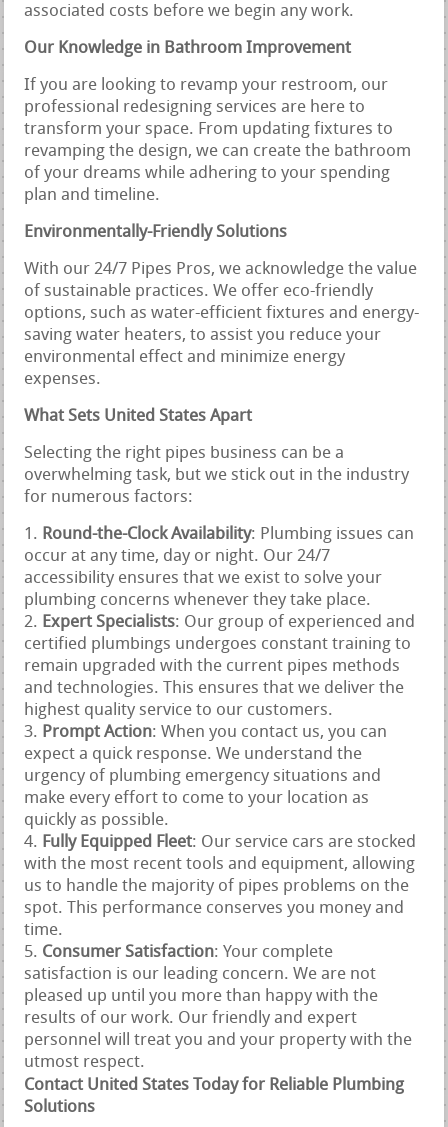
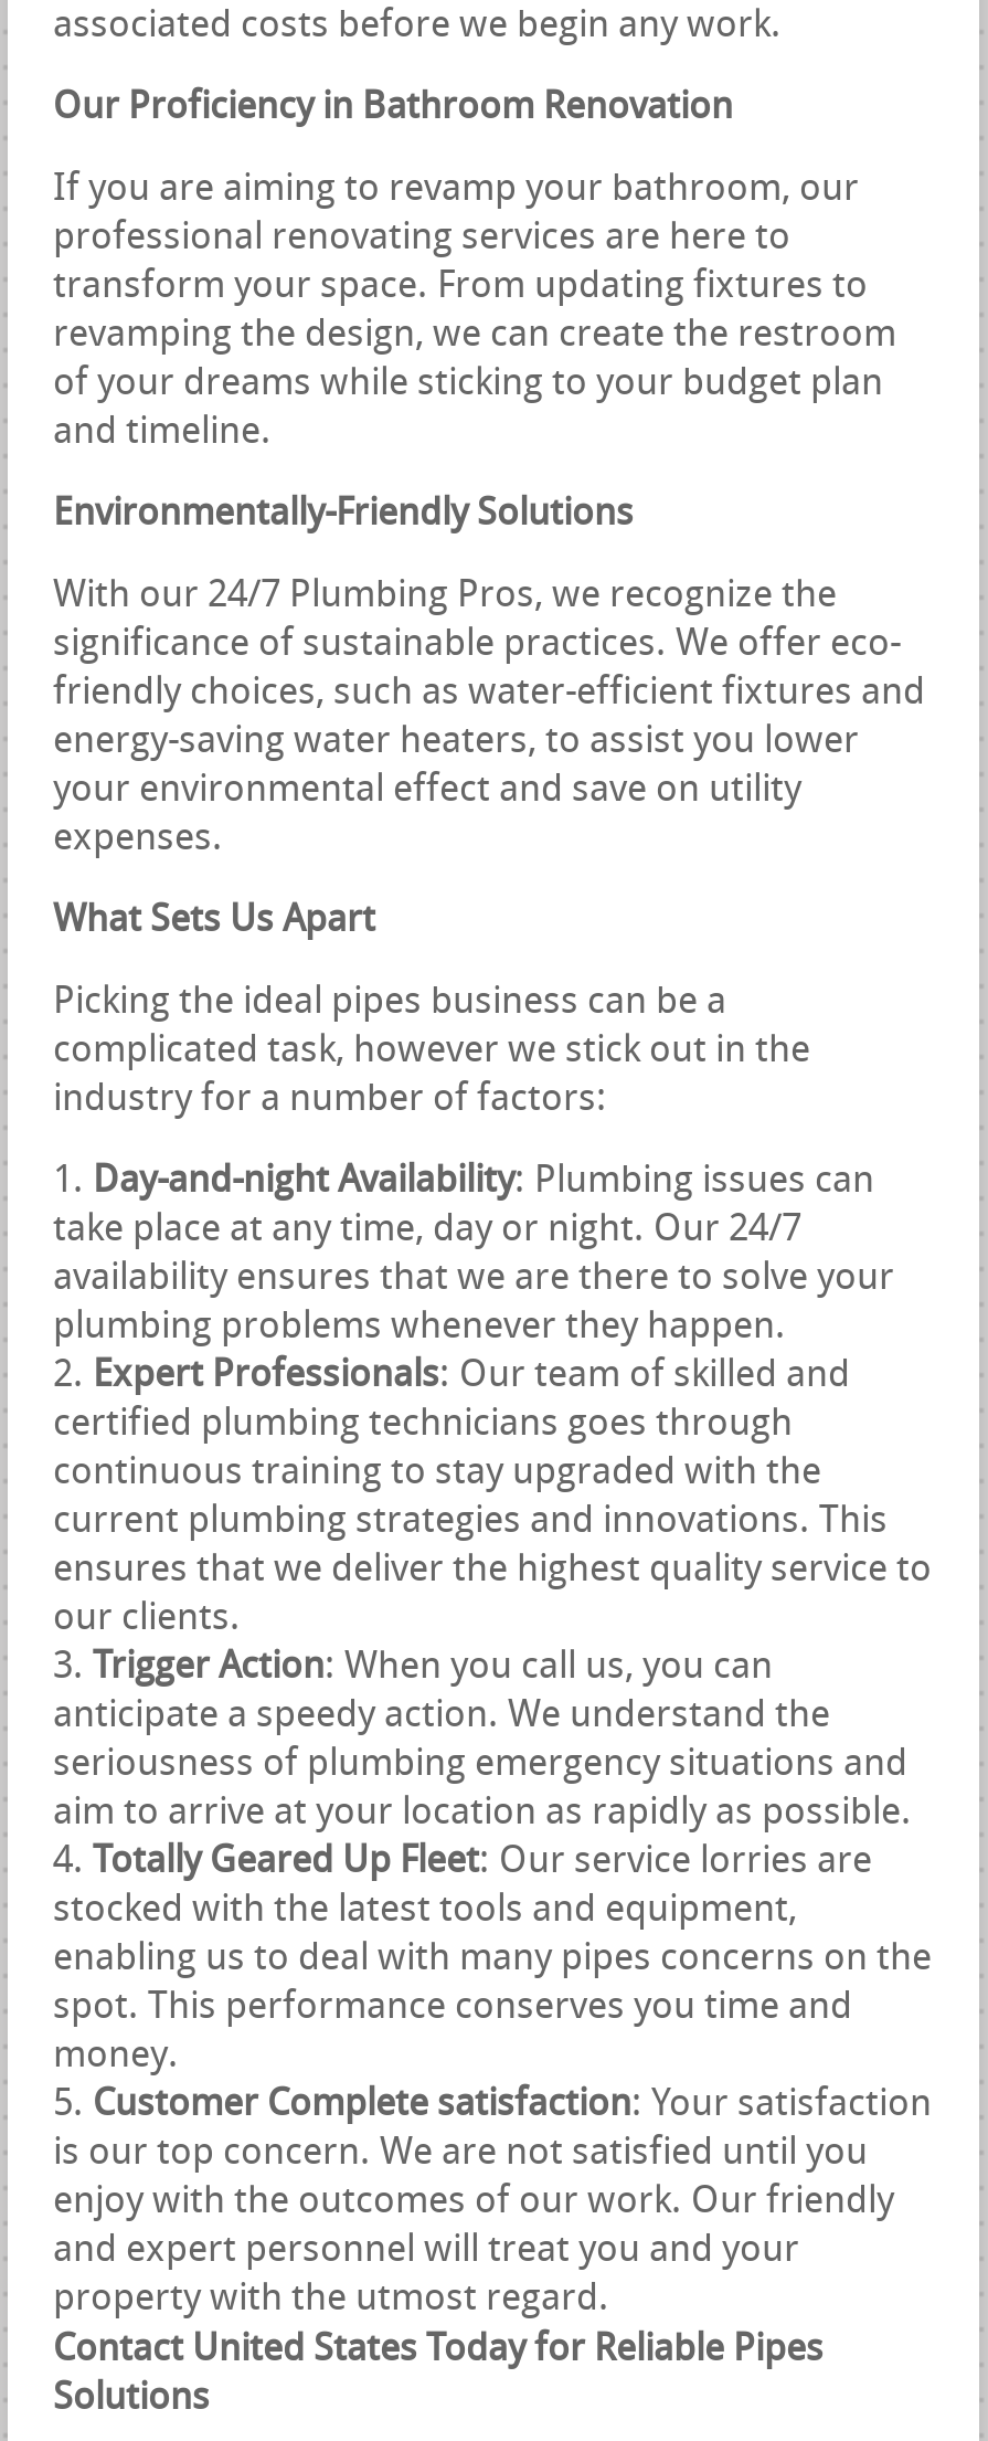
[24,40,351,57] Our Knowledge in Bathroom Improvement -> [53,89,733,127] Our Proficiency in Bathroom Renovation
[24,77,388,94] If you are looking to revamp your restroom, our -> [53,171,859,209] If you are aiming to revamp your bathroom, our
[24,99,365,116] professional redesigning services are here to -> [53,220,790,257] professional renovating services are here to
[24,143,411,204] revamping the design, we can create the bathroom | of your dreams while adhering to your spending | plan and timeline. -> [53,317,896,452] revamping the design, we can create the restroom | of your dreams while sticking to your budget plan | and timeline.
[24,261,419,366] With our 24/7 Pipes Pros, we acknowledge the value | of sustainable practices. We offer eco-friendly | options, such as water-efficient fixtures and energy- | saving water heaters, to assist you reduce your | environmental effect and minimize energy -> [53,578,925,810] With our 24/7 Plumbing Pros, we recognize the | significance of sustainable practices. We offer eco- | friendly choices, such as water-efficient fixtures and | energy-saving water heaters, to assist you lower | your environmental effect and save on utility
[24,408,252,425] What Sets United States Apart -> [53,902,375,940] What Sets Us Apart
[24,445,409,506] Selecting the right pipes business can be a | overwhelming task, but we stick out in the industry | for numerous factors: -> [53,984,810,1119] Picking the ideal pipes business can be a | complicated task, however we stick out in the | industry for a number of factors:
[24,526,416,1094] Round-the-Clock Availability: Plumbing issues can | occur at any time, day or night. Our 24/7 | accessibility ensures that we exist to solve your | plumbing concerns whenever they take place. | Expert Specialists: Our group of experienced and | certified plumbings undergoes constant training to | remain upgraded with the current pipes methods | and technologies. This ensures that we deliver the | highest quality service to our customers. | Prompt Action: When you contact us, you can | expect a quick response. We understand the | urgency of plumbing emergency situations and | make every effort to come to your location as | quickly as possible. | Fully Equipped Fleet: Our service cars are stocked | with the most recent tools and equipment, allowing | us to handle the majority of pipes problems on the | spot. This performance conserves you money and | time. | Consumer Satisfaction: Your complete | satisfaction is our leading concern. We are not | pleased up until you more than happy with the | results of our work. Our friendly and expert | personnel will treat you and your property with the | utmost respect. | Contact United States Today for Reliable Plumbing -> [53,1163,932,2369] Day-and-night Availability: Plumbing issues can | take place at any time, day or night. Our 24/7 | availability ensures that we are there to solve your | plumbing problems whenever they happen. | Expert Professionals: Our team of skilled and | certified plumbing technicians goes through | continuous training to stay upgraded with the | current plumbing strategies and innovations. This | ensures that we deliver the highest quality service to | our clients. | Trigger Action: When you call us, you can | anticipate a speedy action. We understand the | seriousness of plumbing emergency situations and | aim to arrive at your location as rapidly as possible. | Totally Geared Up Fleet: Our service lorries are | stocked with the latest tools and equipment, | enabling us to deal with many pipes concerns on the | spot. This performance conserves you time and | money. | Customer Complete satisfaction: Your satisfaction | is our top concern. We are not satisfied until you | enjoy with the outcomes of our work. Our friendly | and expert personnel will treat you and your | property with the utmost regard. | Contact United States Today for Reliable Pipes

